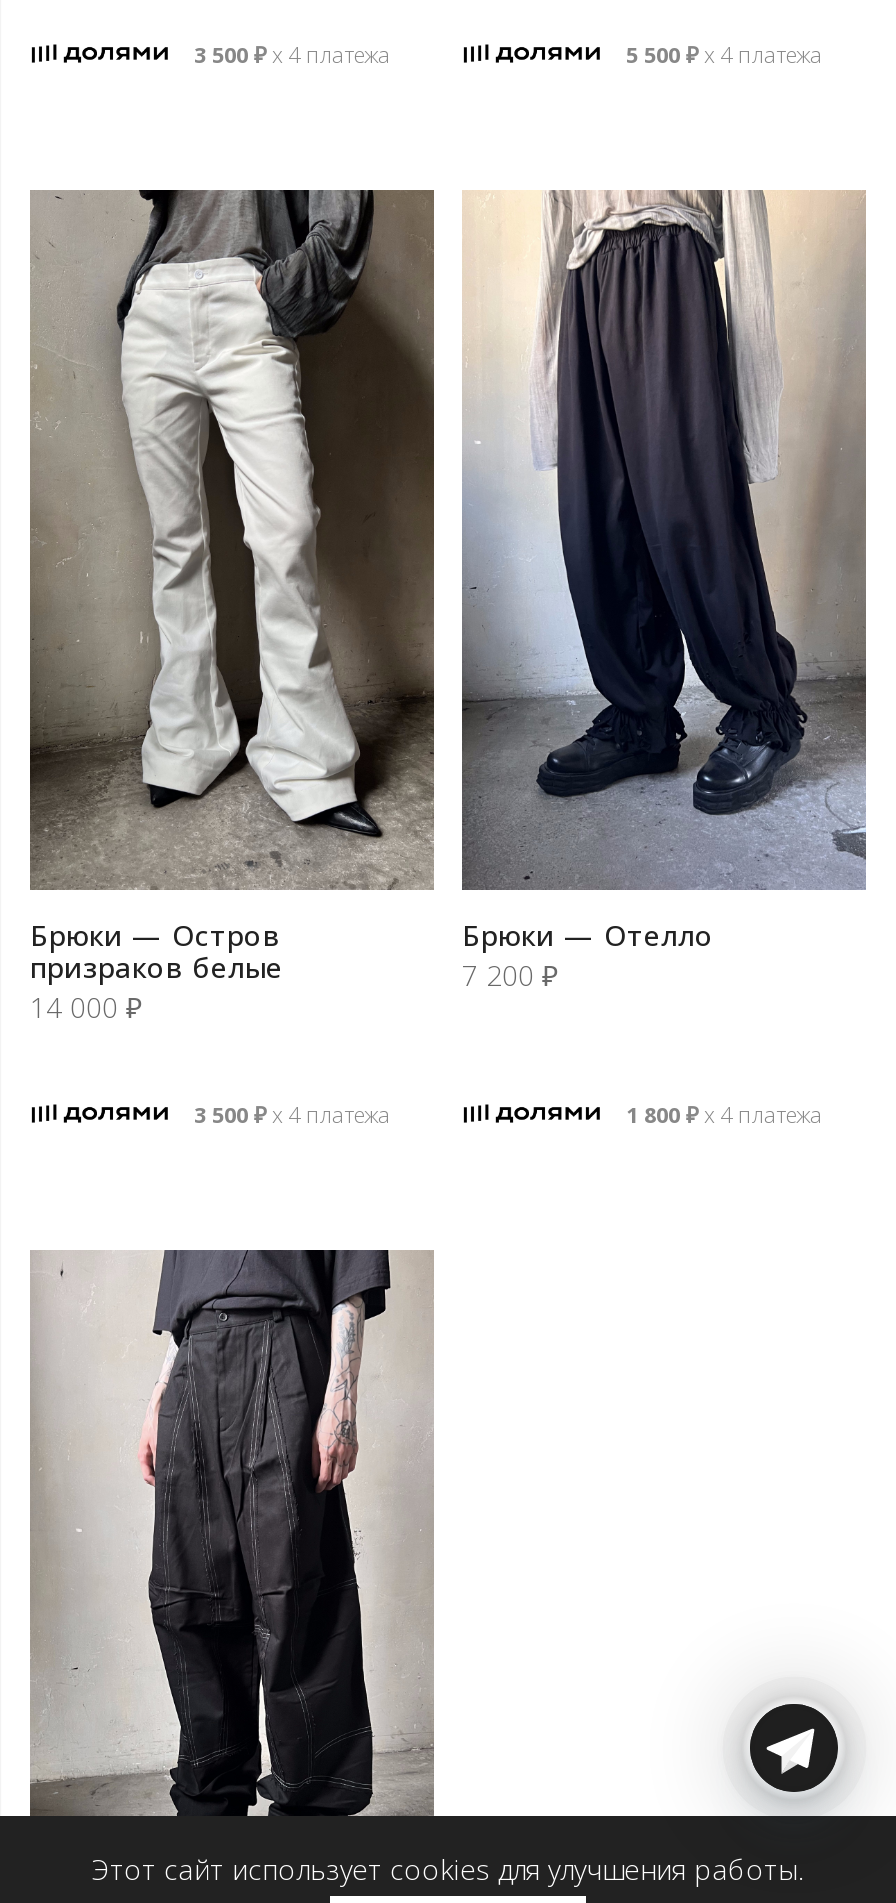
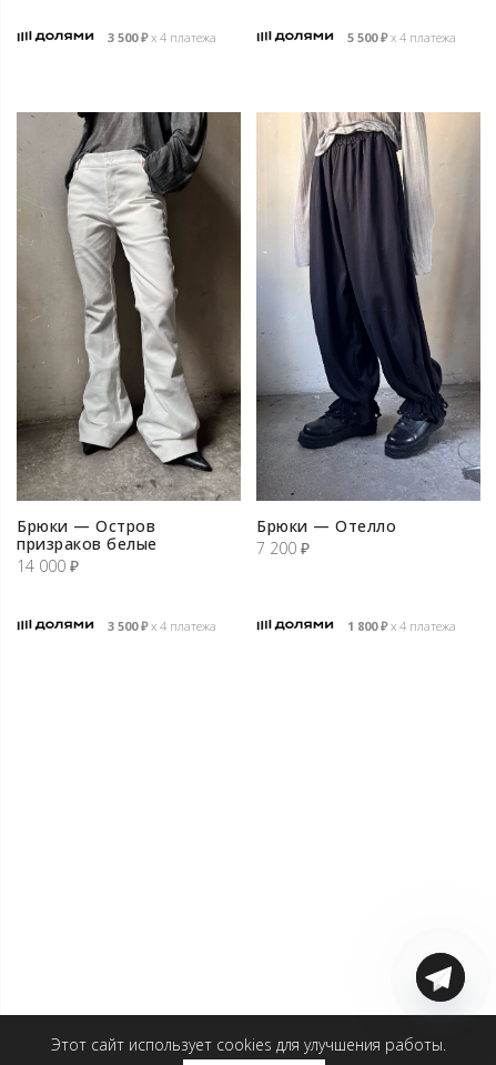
[28,1248,436,1816] [image] -> none

